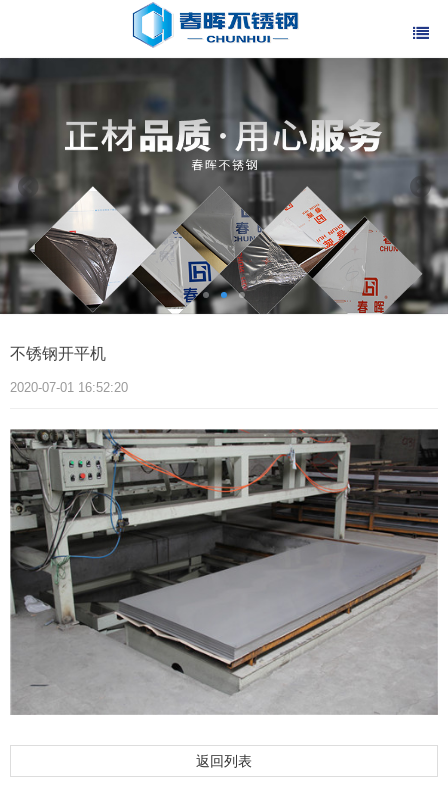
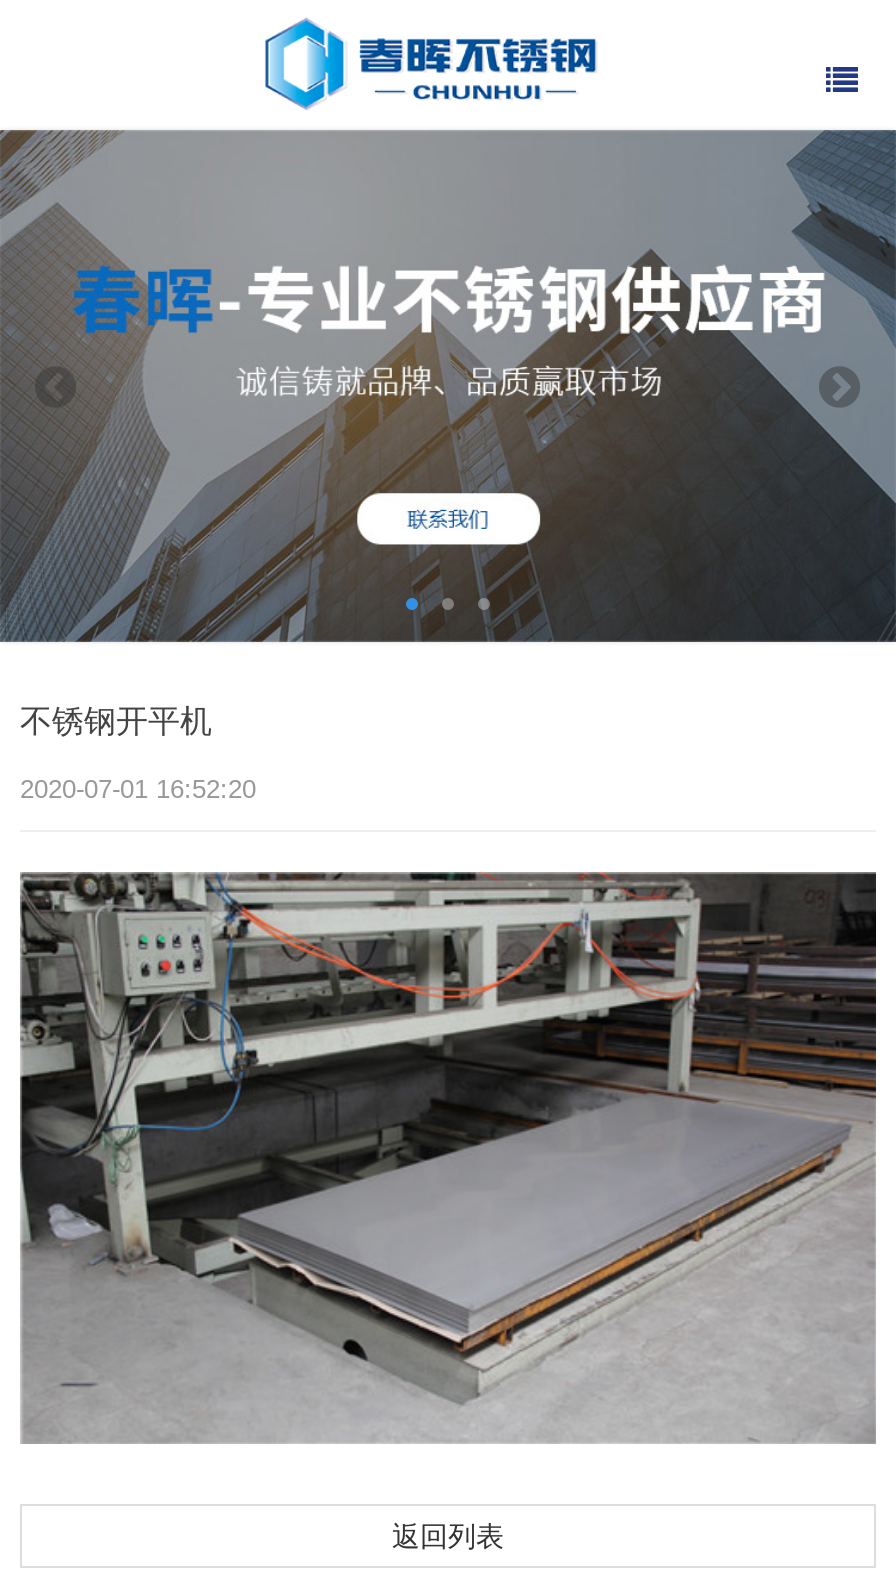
[3,58,445,315] [image] -> [6,130,890,644] [image]

